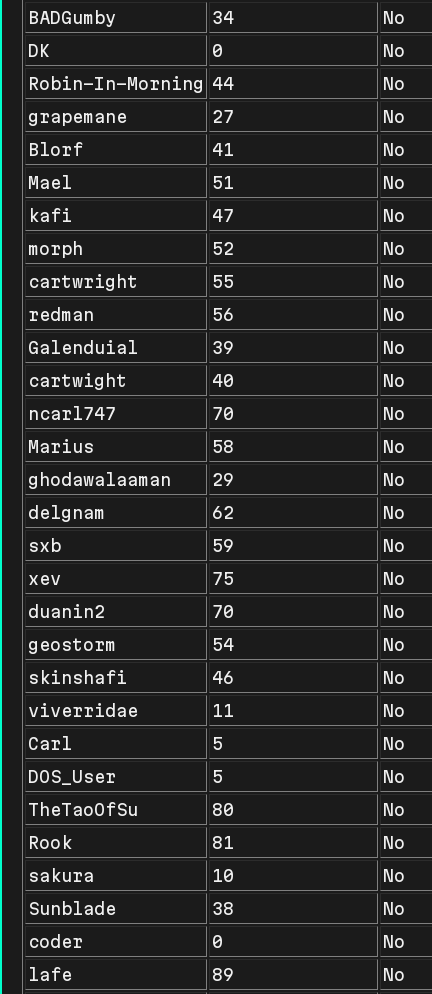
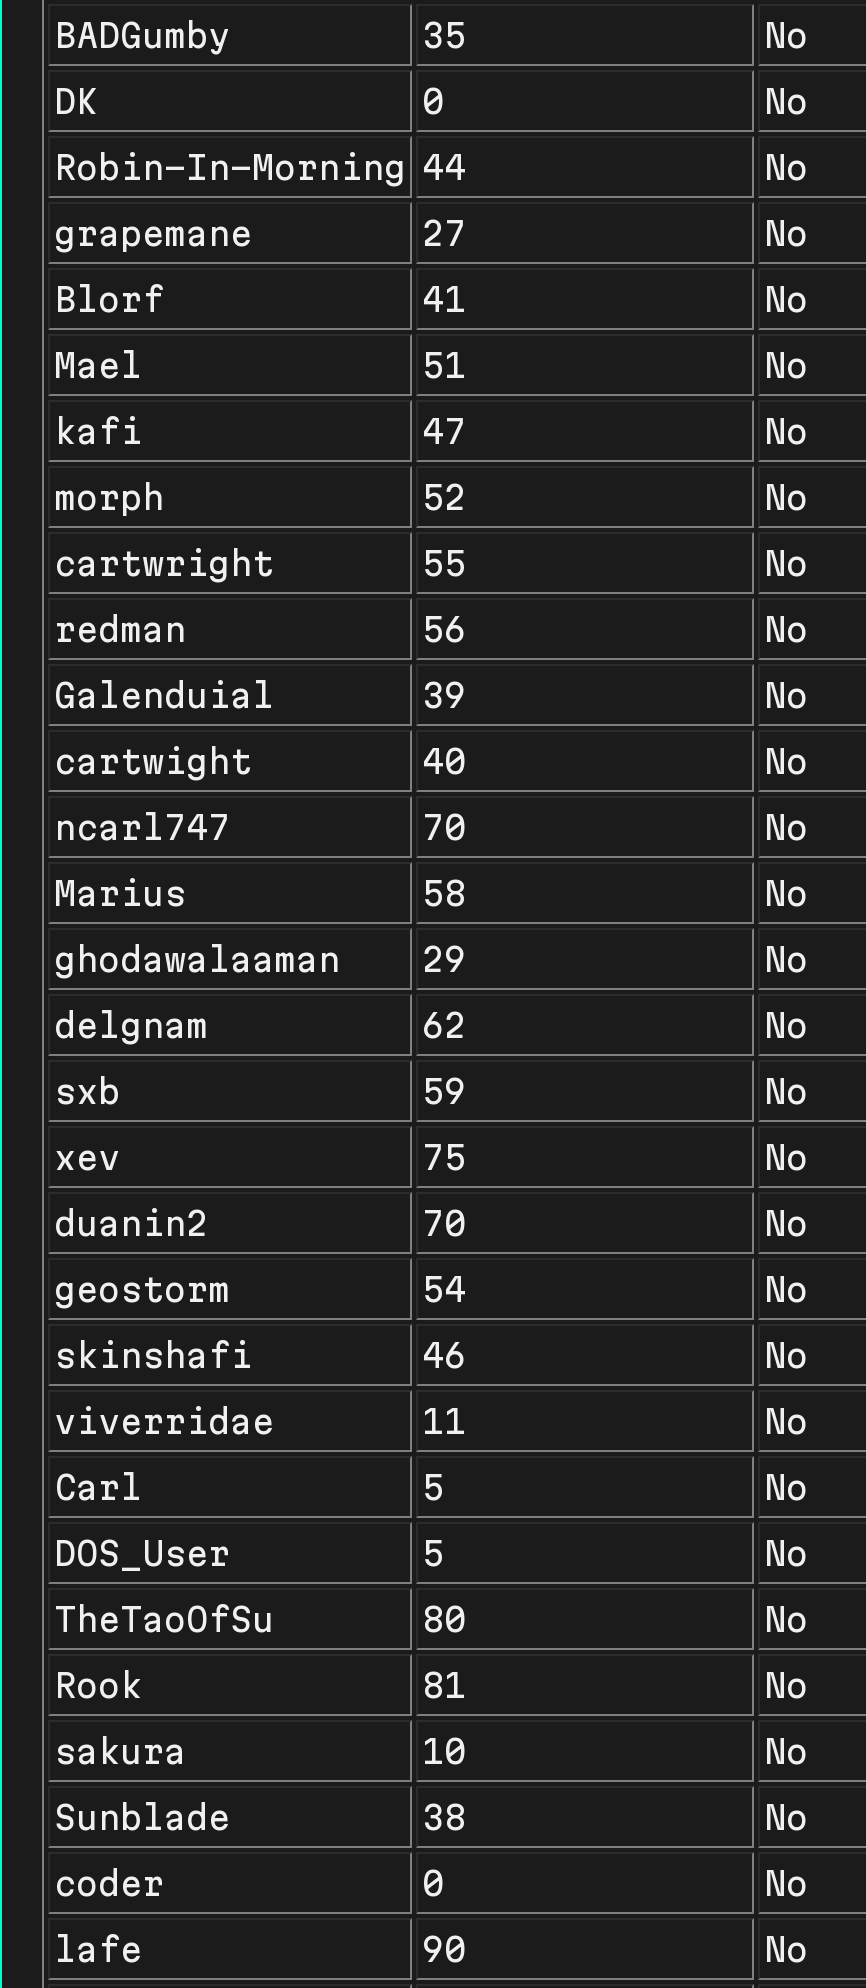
[212,8,234,27] 34 -> [422,16,466,54] 35
[212,965,234,984] 89 -> [422,1930,466,1968] 90

